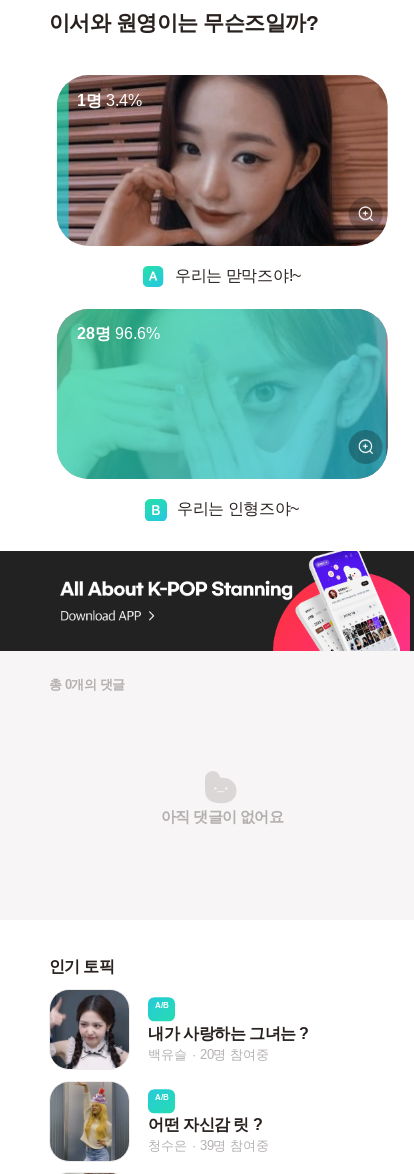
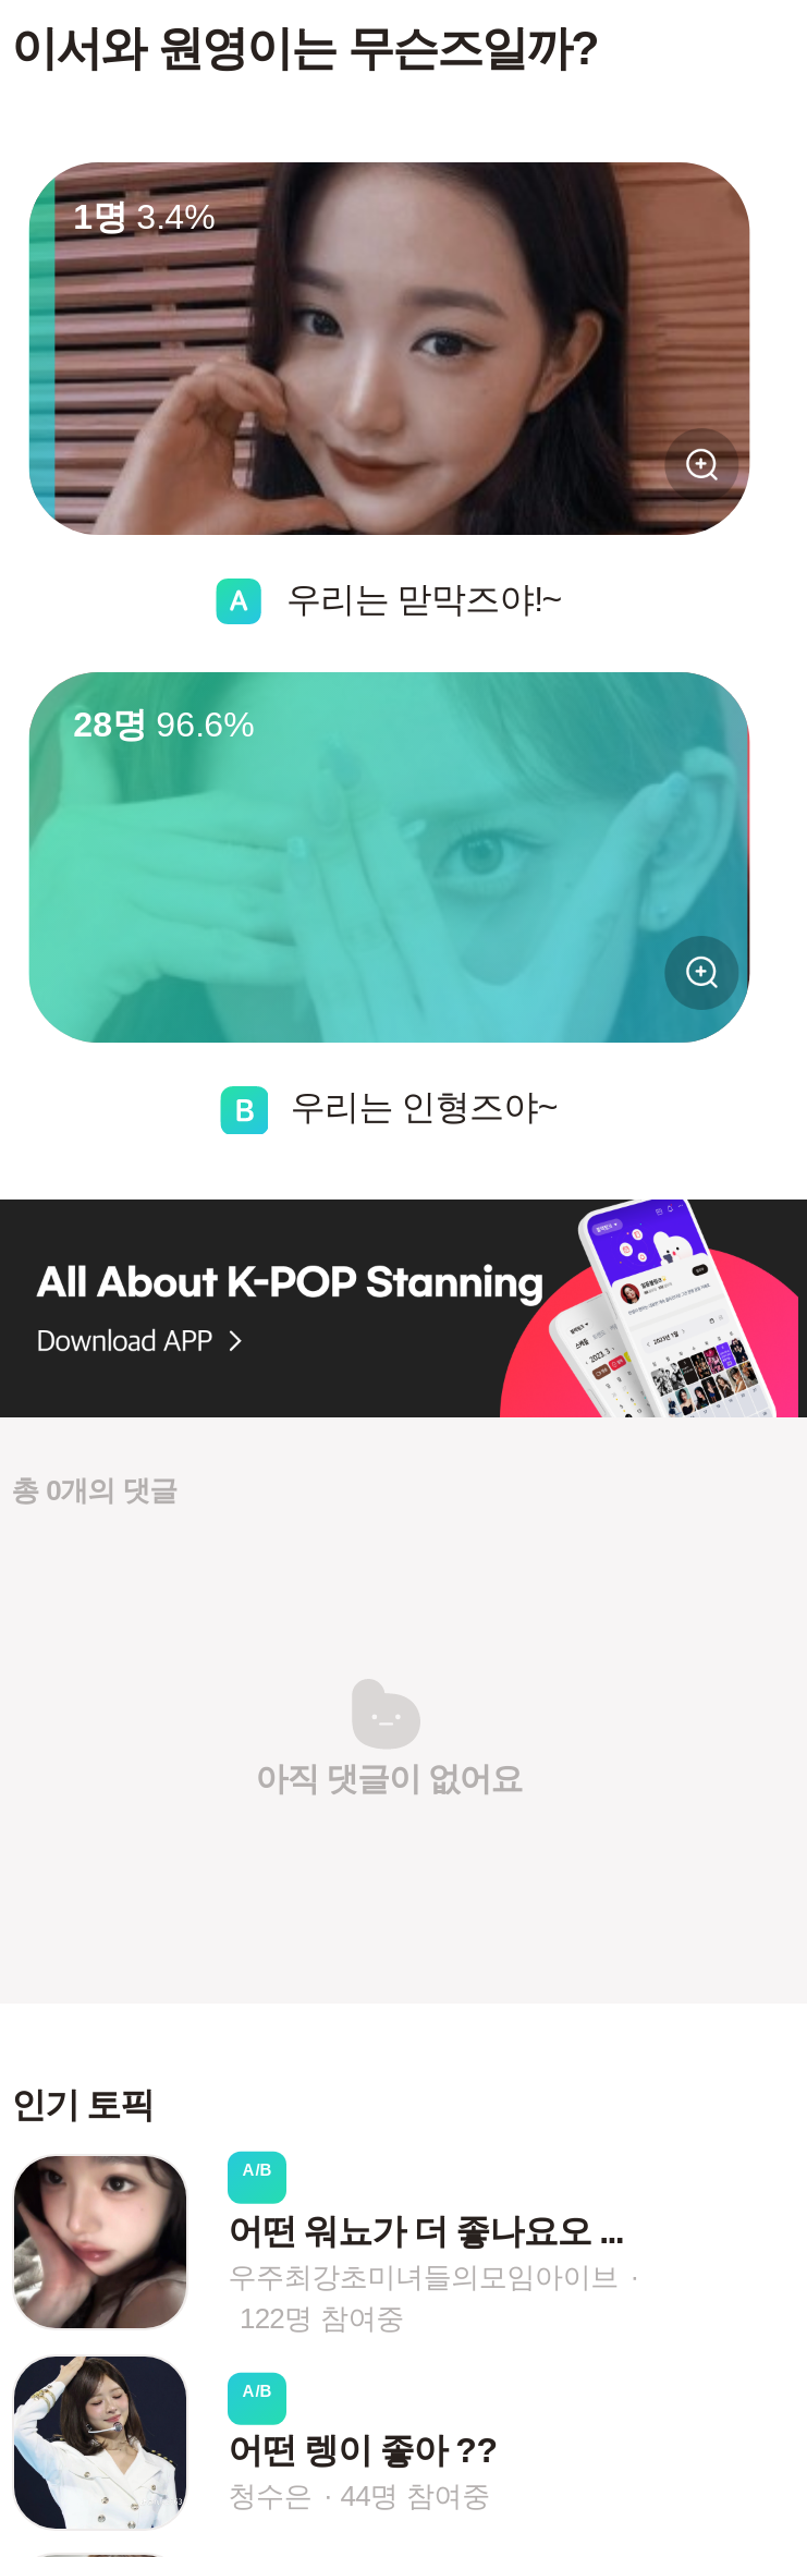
[49,989,309,1069] [image] | 내가 사랑하는 그녀는 ? | 백유슬 | 20명 참여중 -> [14,2154,623,2334] [image] | 어떤 워뇨가 더 좋나요오 ... | 우주최강초미녀들의모임아이브 | 122명 참여중
[49,1083,262,1162] [image] | 어떤 자신감 릿 ? -> [14,2357,497,2529] [image] | 어떤 렝이 좋아 ??
[148,1139,268,1154] 청수은 39명 참여중 -> [228,2480,490,2513] 청수은 44명 참여중

